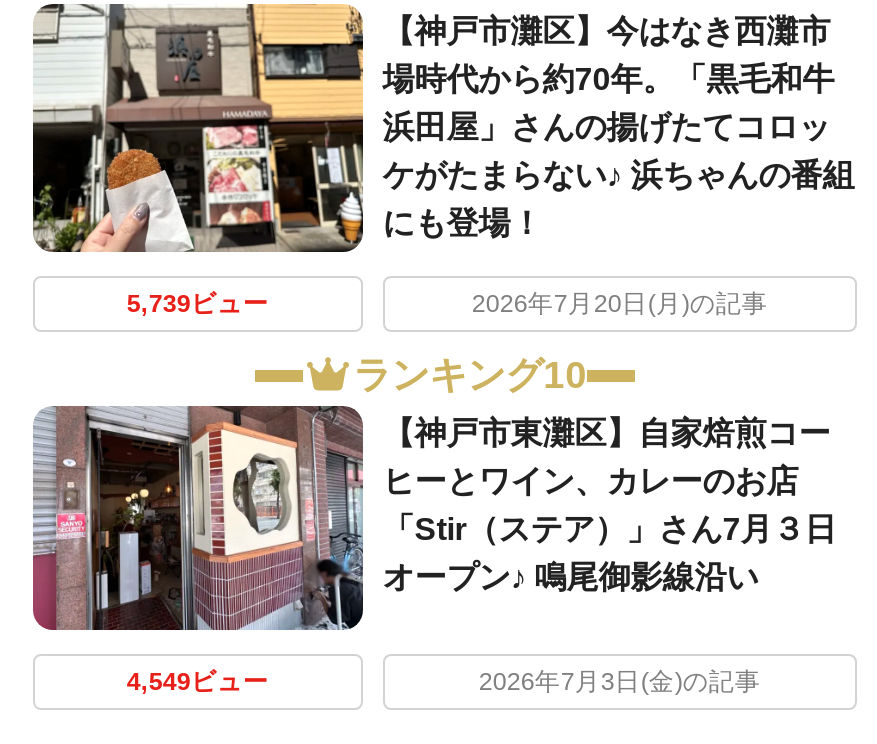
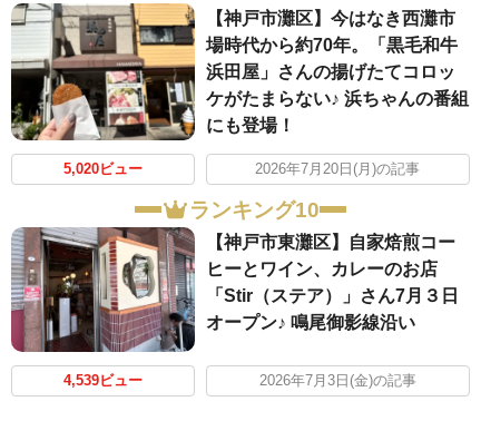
[127,289,269,317] 5,739ビュー -> [63,162,142,177] 5,020ビュー
[127,668,269,696] 4,549ビュー -> [63,373,142,388] 4,539ビュー

